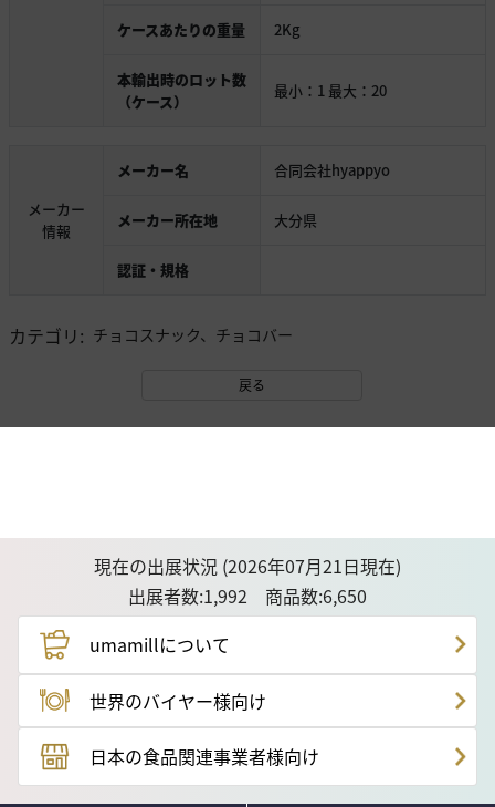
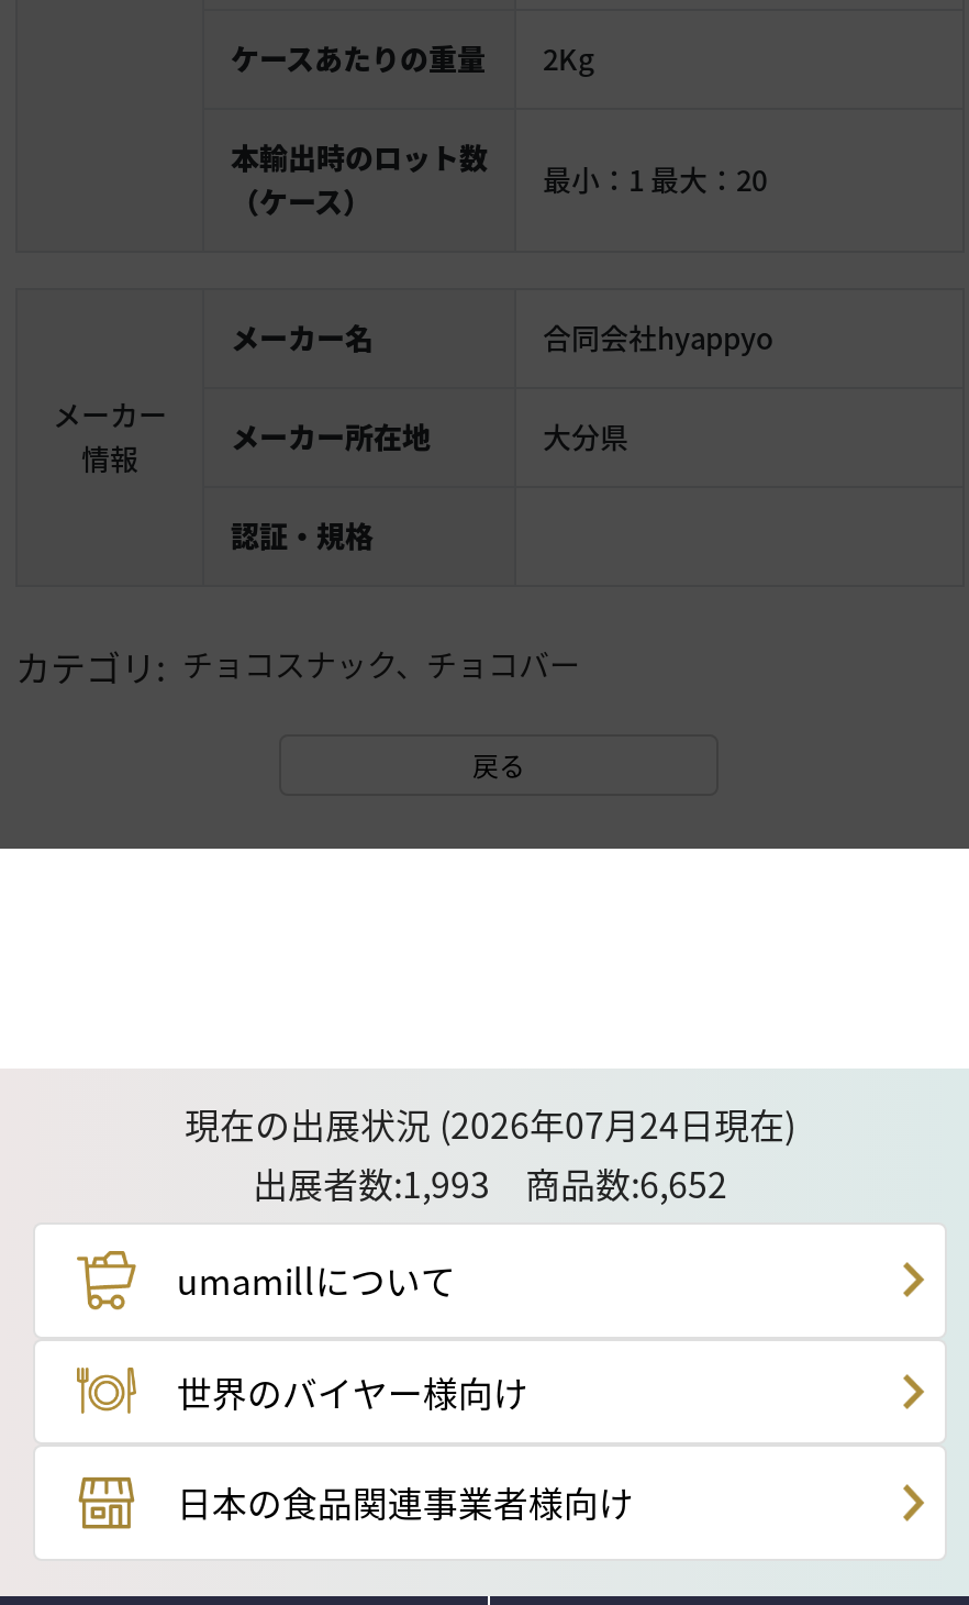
[94,552,401,579] 現在の出展状況 (2026年07月21日現在) -> [185,1096,795,1149] 現在の出展状況 (2026年07月24日現在)
[128,582,367,609] 出展者数:1,992 商品数:6,650 -> [253,1156,727,1209] 出展者数:1,993 商品数:6,652

